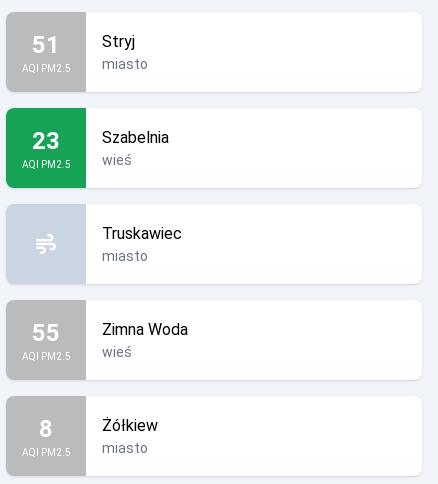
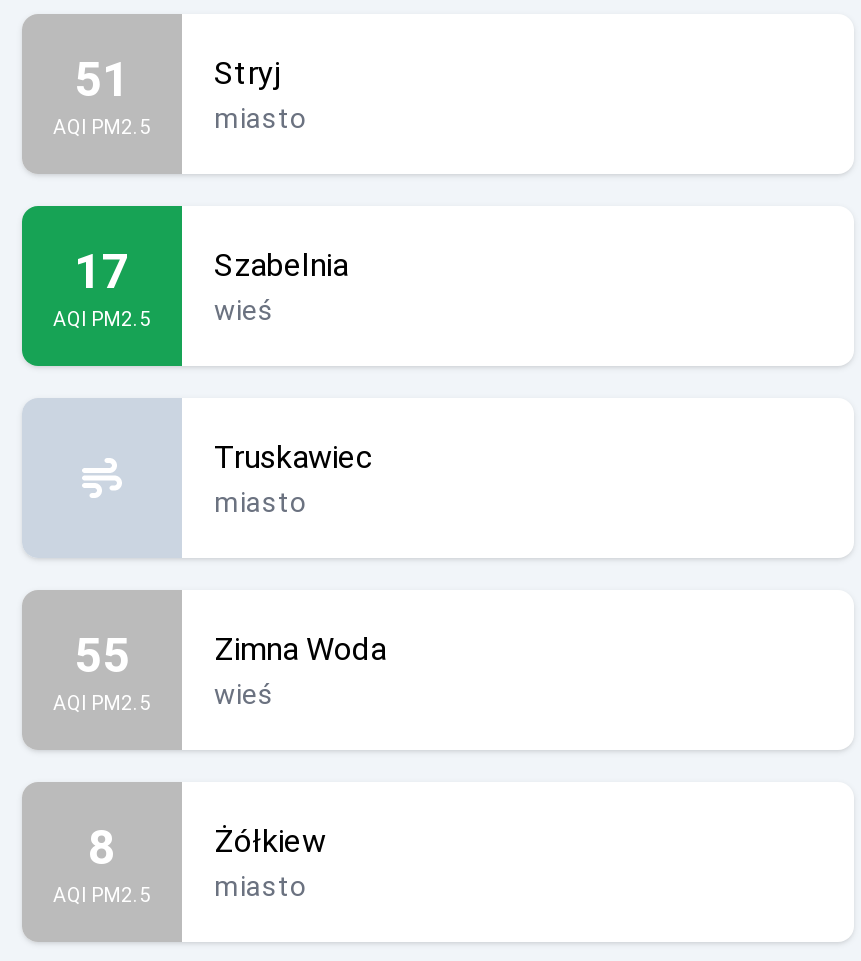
[32,126,60,154] 23 -> [74,243,130,299] 17

